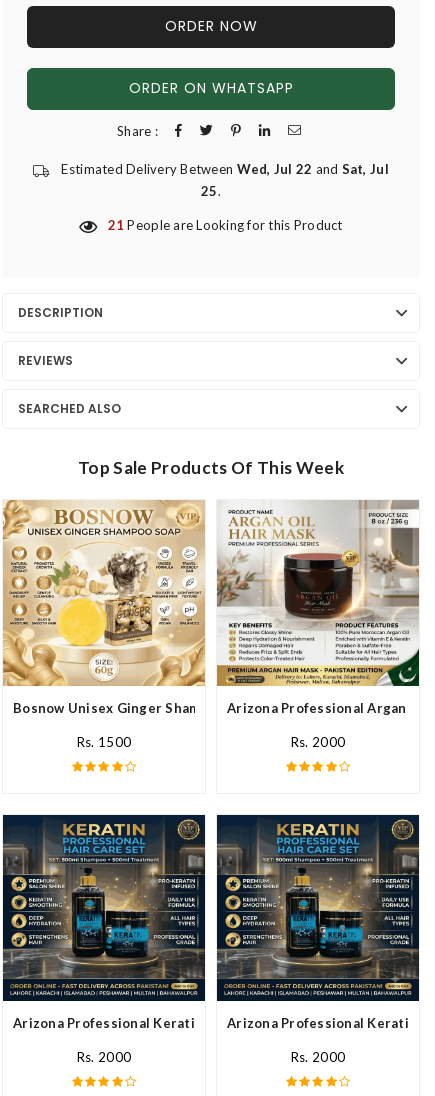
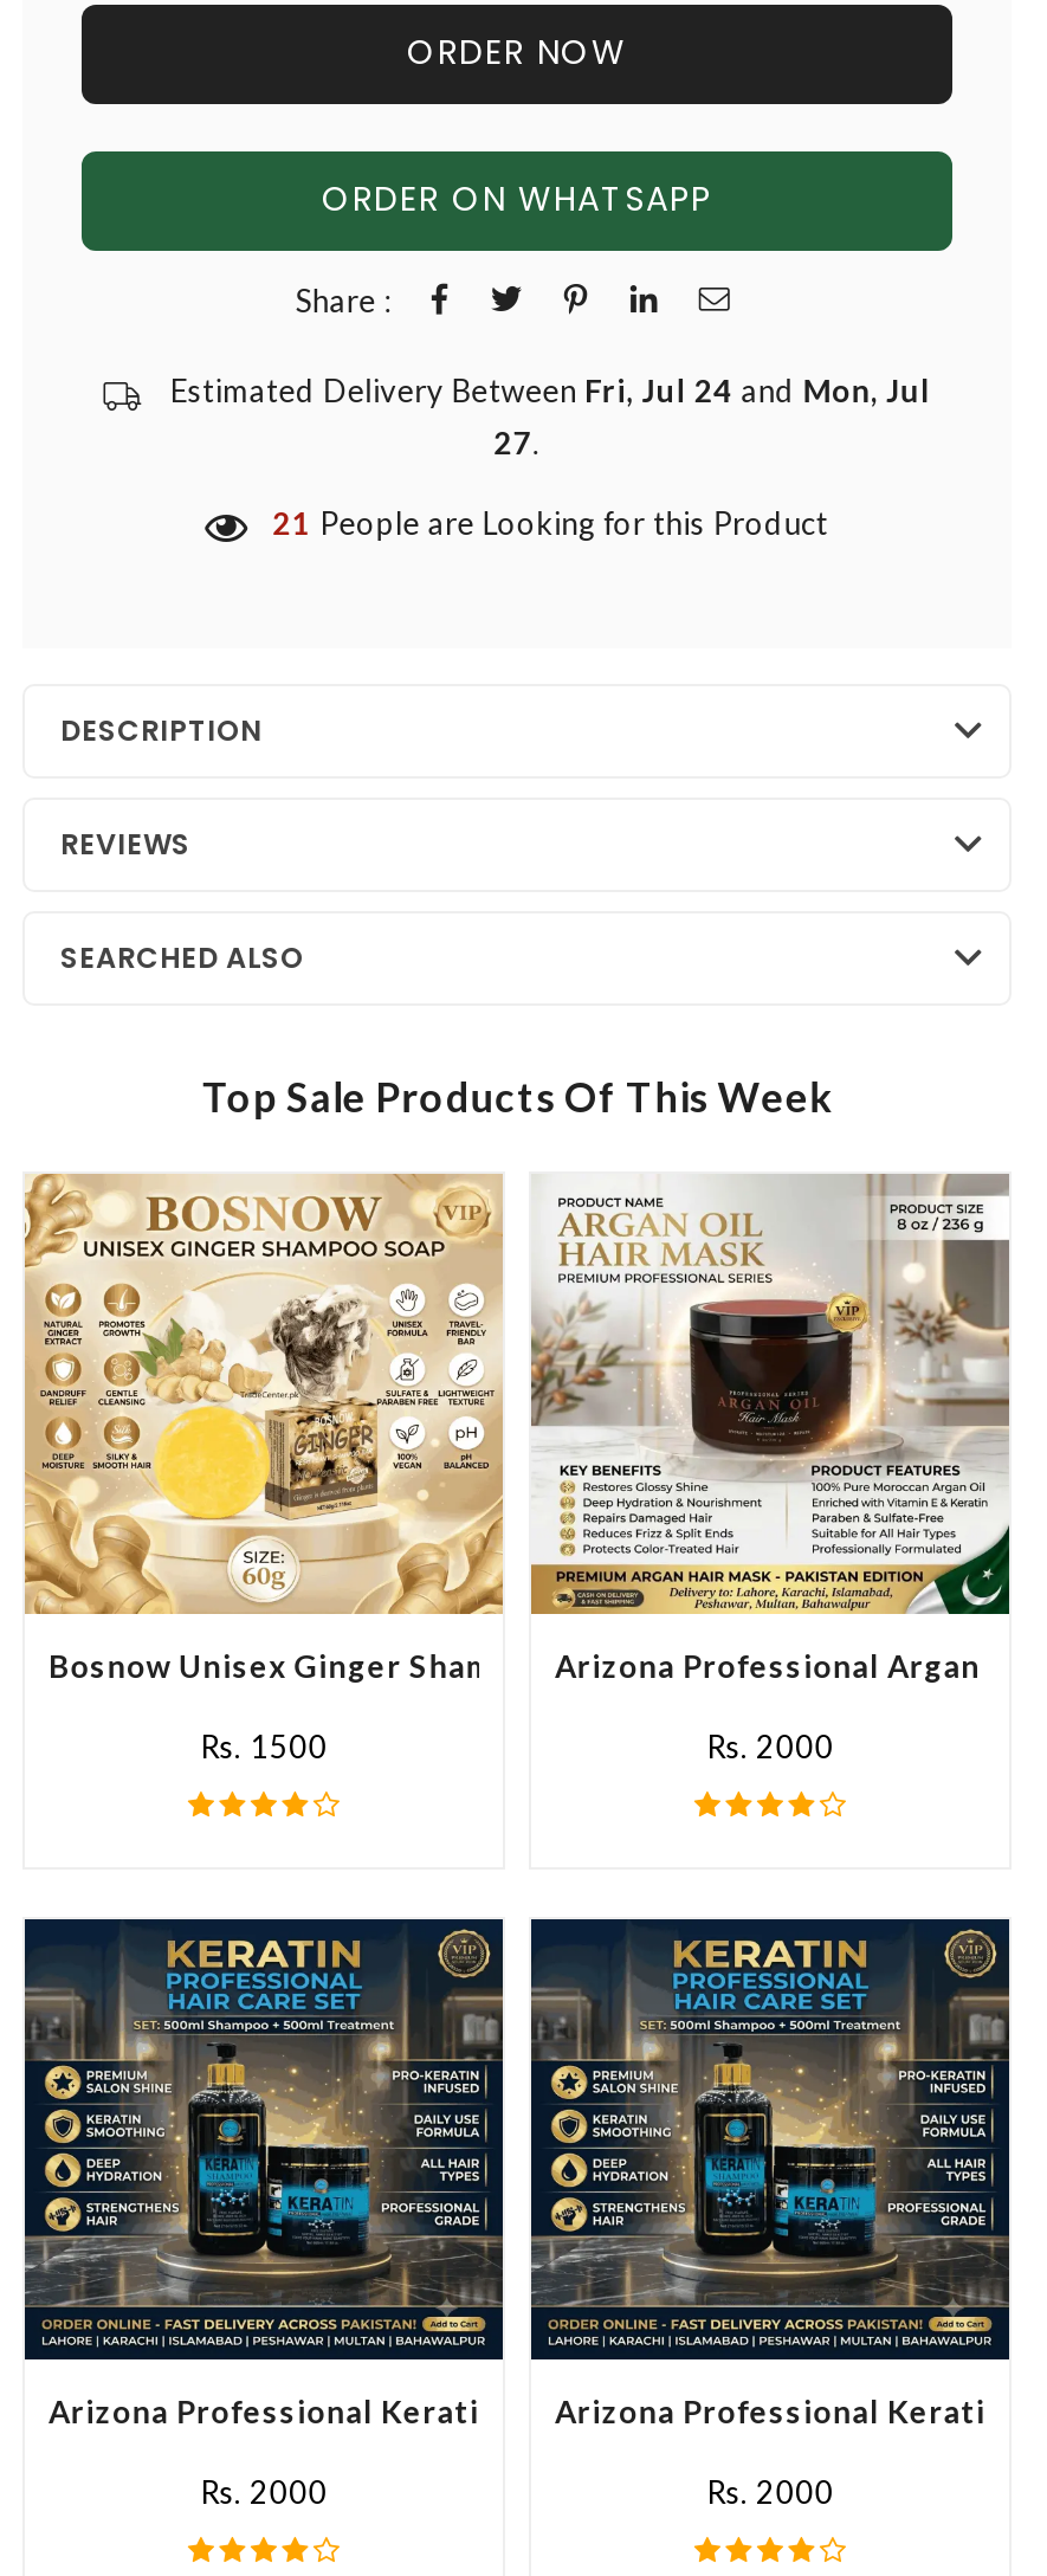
[58,161,389,177] Estimated Delivery Between Wed, Jul 22 and Sat, Jul -> [163,372,931,409] Estimated Delivery Between Fri, Jul 24 and Mon, Jul
[201,183,221,199] 25. -> [494,424,540,461] 27.

